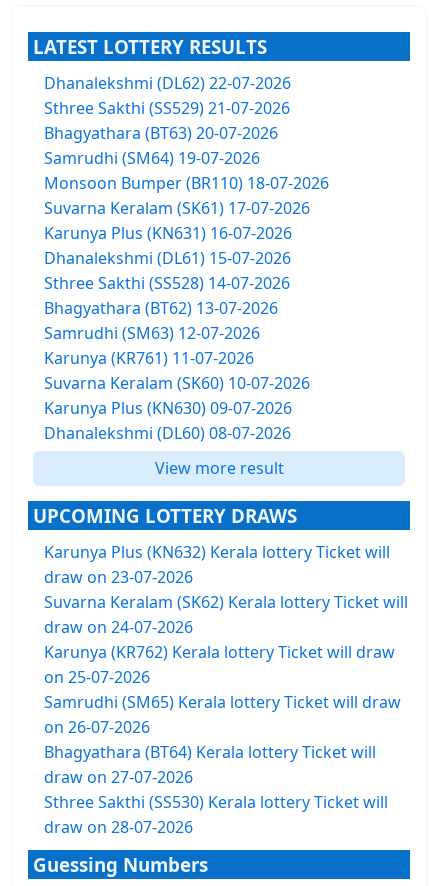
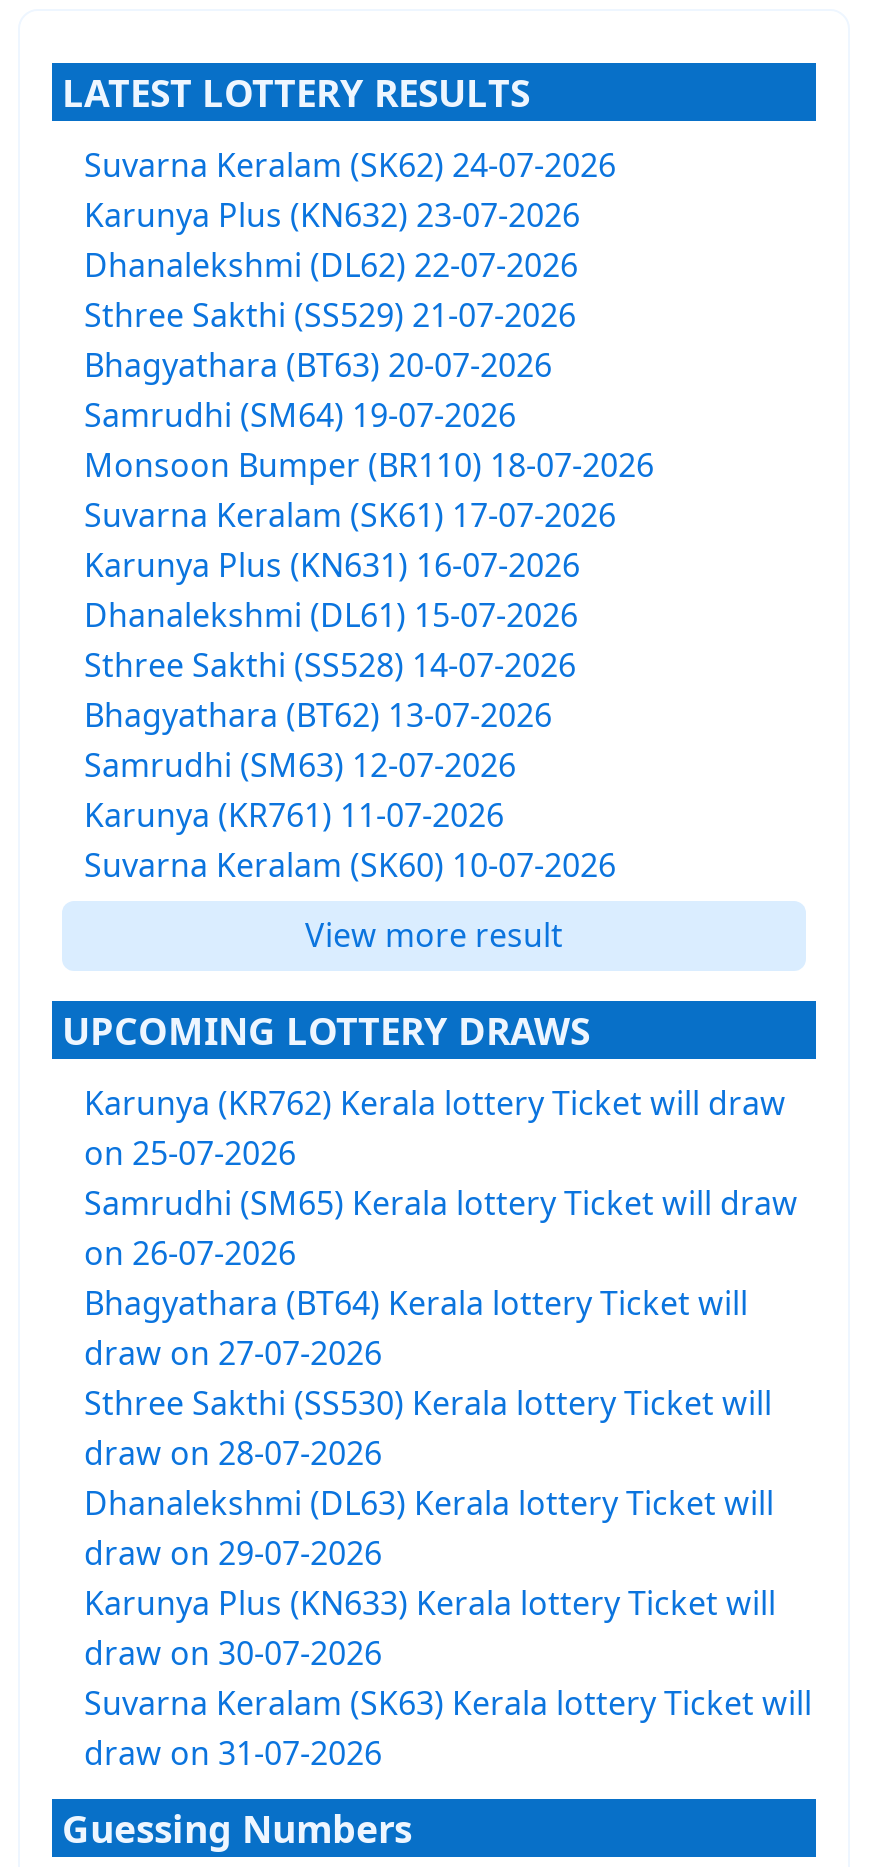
none -> [84,144,616,238] Suvarna Keralam (SK62) 24-07-2026 | Karunya Plus (KN632) 23-07-2026
[44,397,292,444] Karunya Plus (KN630) 09-07-2026 | Dhanalekshmi (DL60) 08-07-2026 -> none
[44,541,408,638] Karunya Plus (KN632) Kerala lottery Ticket will | draw on 23-07-2026 | Suvarna Keralam (SK62) Kerala lottery Ticket will | draw on 24-07-2026 -> none
moved [44,641,401,838] -> [84,1082,798,1476]: Karunya (KR762) Kerala lottery Ticket will draw | on 25-07-2026 | Samrudhi (SM65) Kerala lottery Ticket will draw | on 26-07-2026 | Bhagyathara (BT64) Kerala lottery Ticket will | draw on 27-07-2026 | Sthree Sakthi (SS530) Kerala lottery Ticket will | draw on 28-07-2026
none -> [84,1482,812,1776] Dhanalekshmi (DL63) Kerala lottery Ticket will | draw on 29-07-2026 | Karunya Plus (KN633) Kerala lottery Ticket will | draw on 30-07-2026 | Suvarna Keralam (SK63) Kerala lottery Ticket will | draw on 31-07-2026

